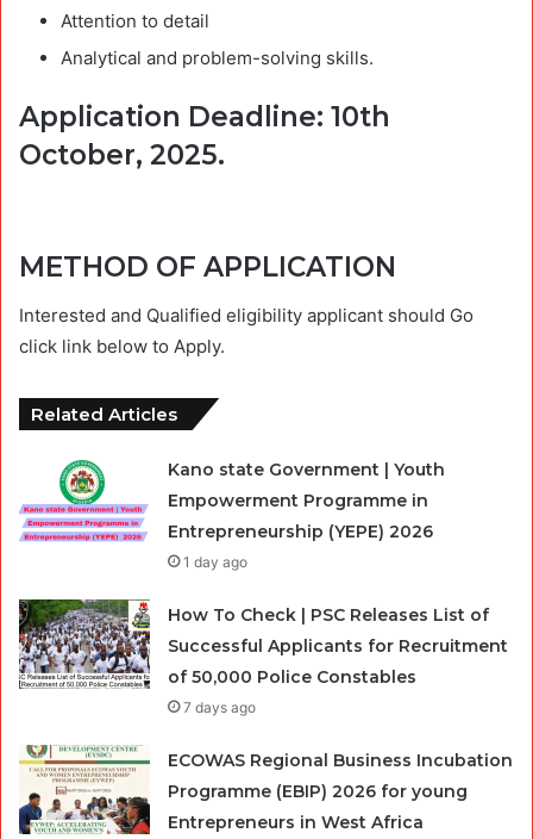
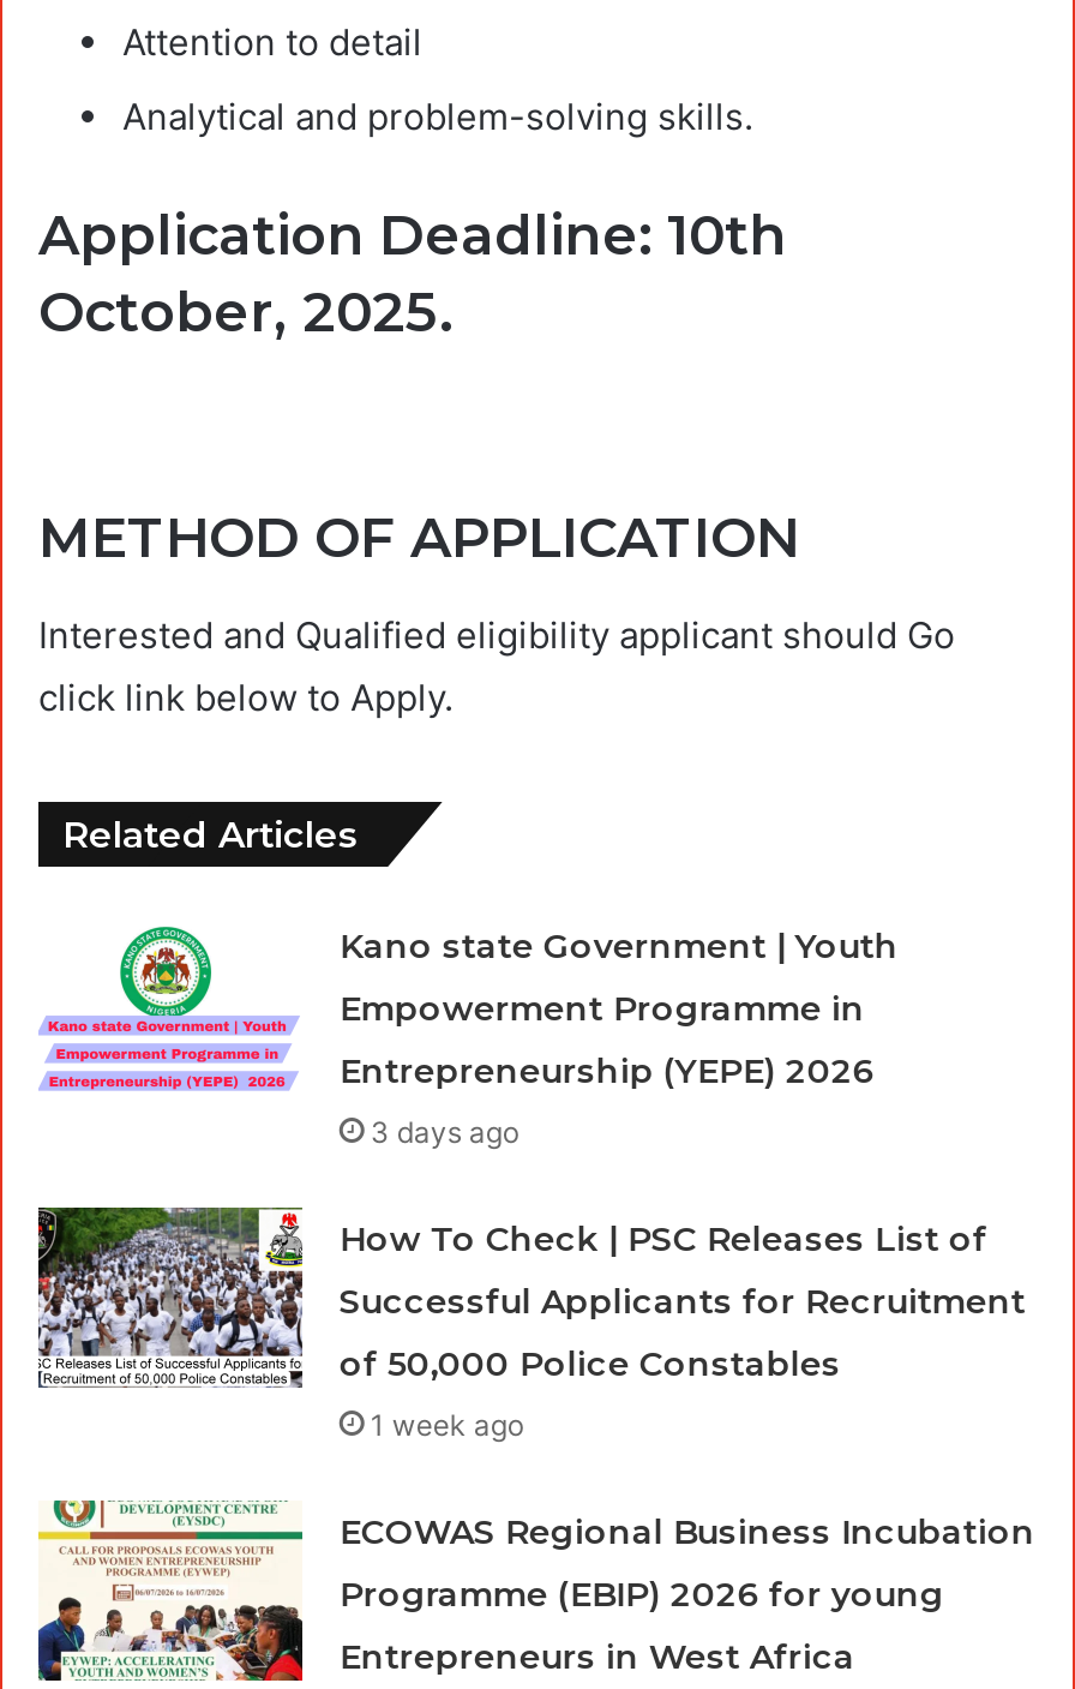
[184,553,248,571] 1 day ago -> [370,1114,519,1150] 3 days ago
[184,698,256,716] 7 days ago -> [370,1407,524,1443] 1 week ago

